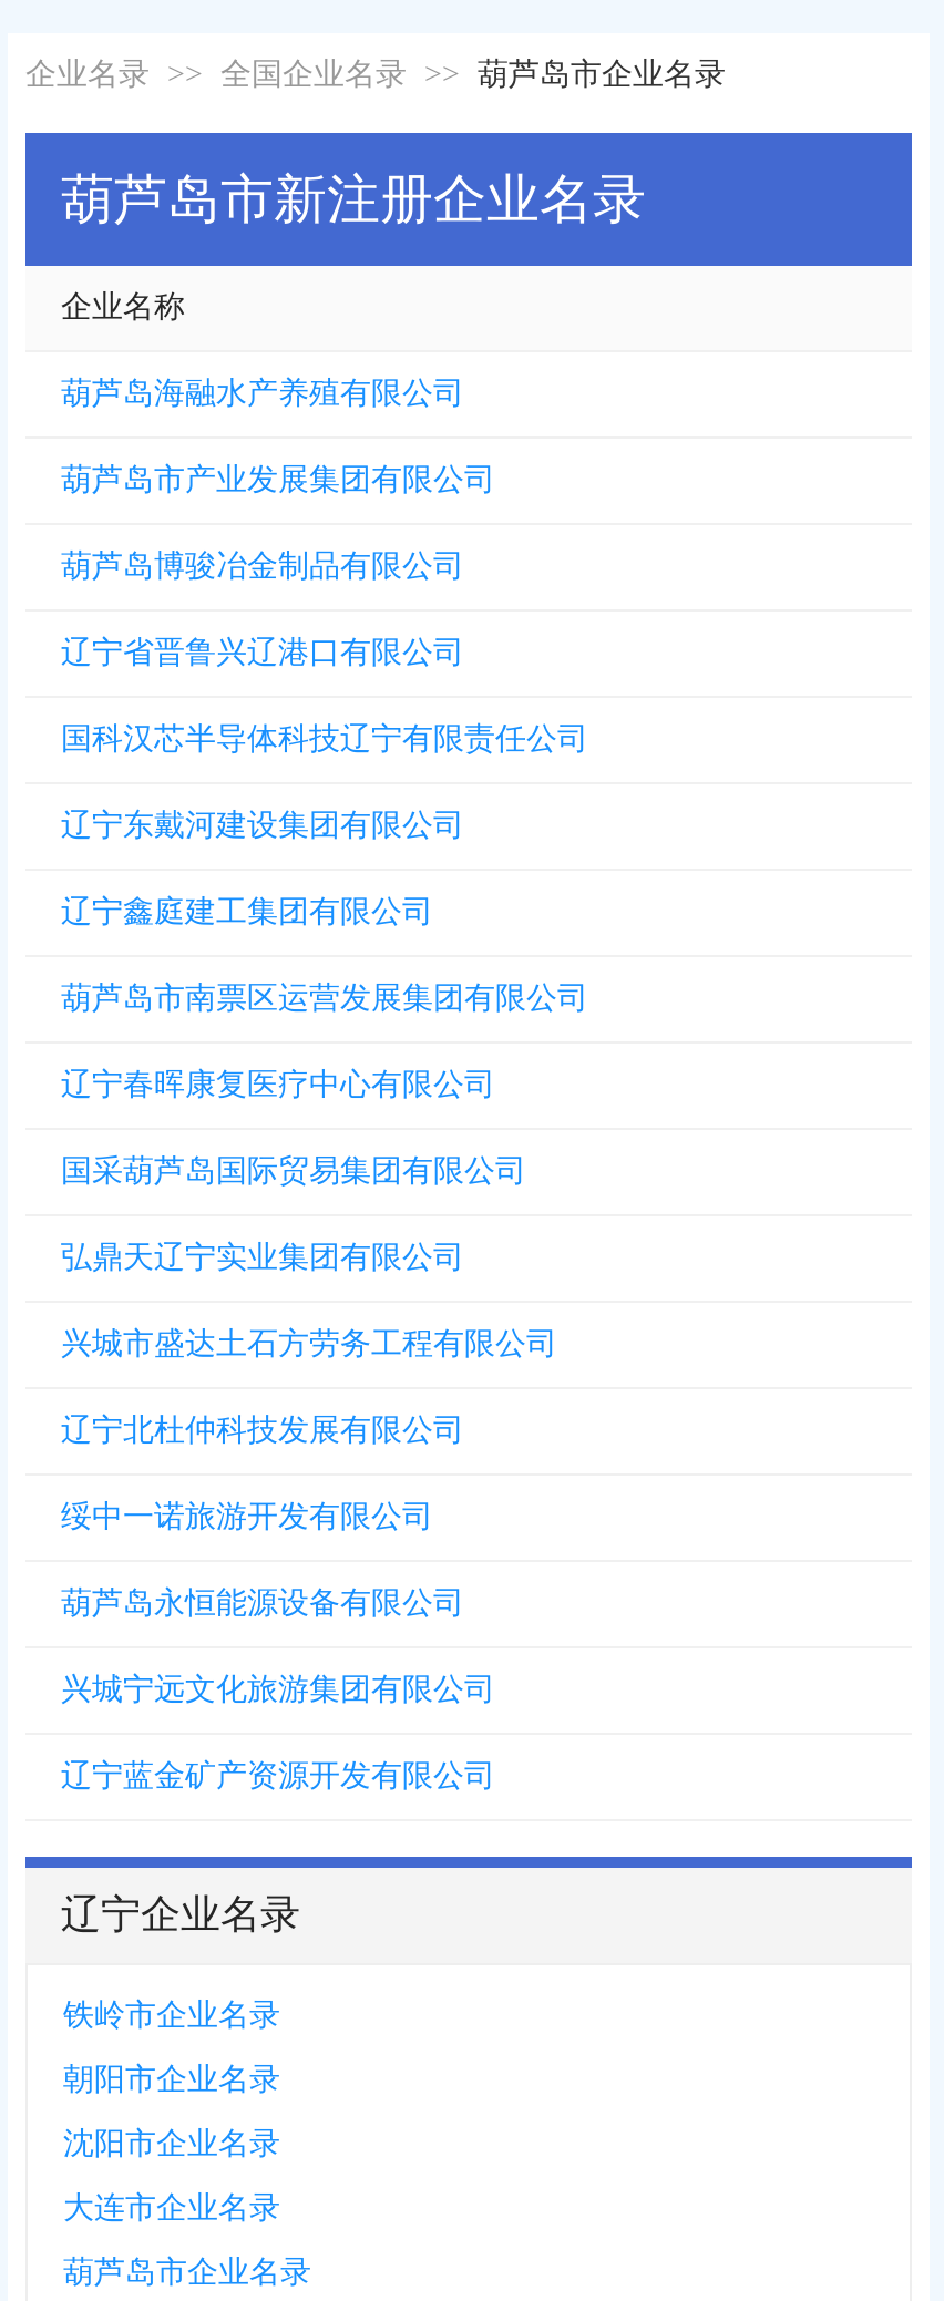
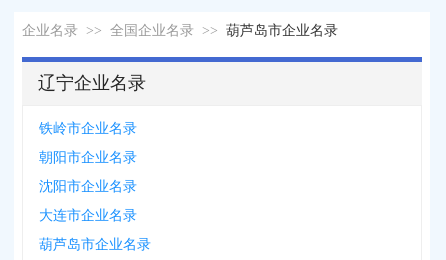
[61,171,646,1792] 葫芦岛市新注册企业名录 | 企业名称 | 葫芦岛海融水产养殖有限公司 | 葫芦岛市产业发展集团有限公司 | 葫芦岛博骏冶金制品有限公司 | 辽宁省晋鲁兴辽港口有限公司 | 国科汉芯半导体科技辽宁有限责任公司 | 辽宁东戴河建设集团有限公司 | 辽宁鑫庭建工集团有限公司 | 葫芦岛市南票区运营发展集团有限公司 | 辽宁春晖康复医疗中心有限公司 | 国采葫芦岛国际贸易集团有限公司 | 弘鼎天辽宁实业集团有限公司 | 兴城市盛达土石方劳务工程有限公司 | 辽宁北杜仲科技发展有限公司 | 绥中一诺旅游开发有限公司 | 葫芦岛永恒能源设备有限公司 | 兴城宁远文化旅游集团有限公司 | 辽宁蓝金矿产资源开发有限公司 -> none

